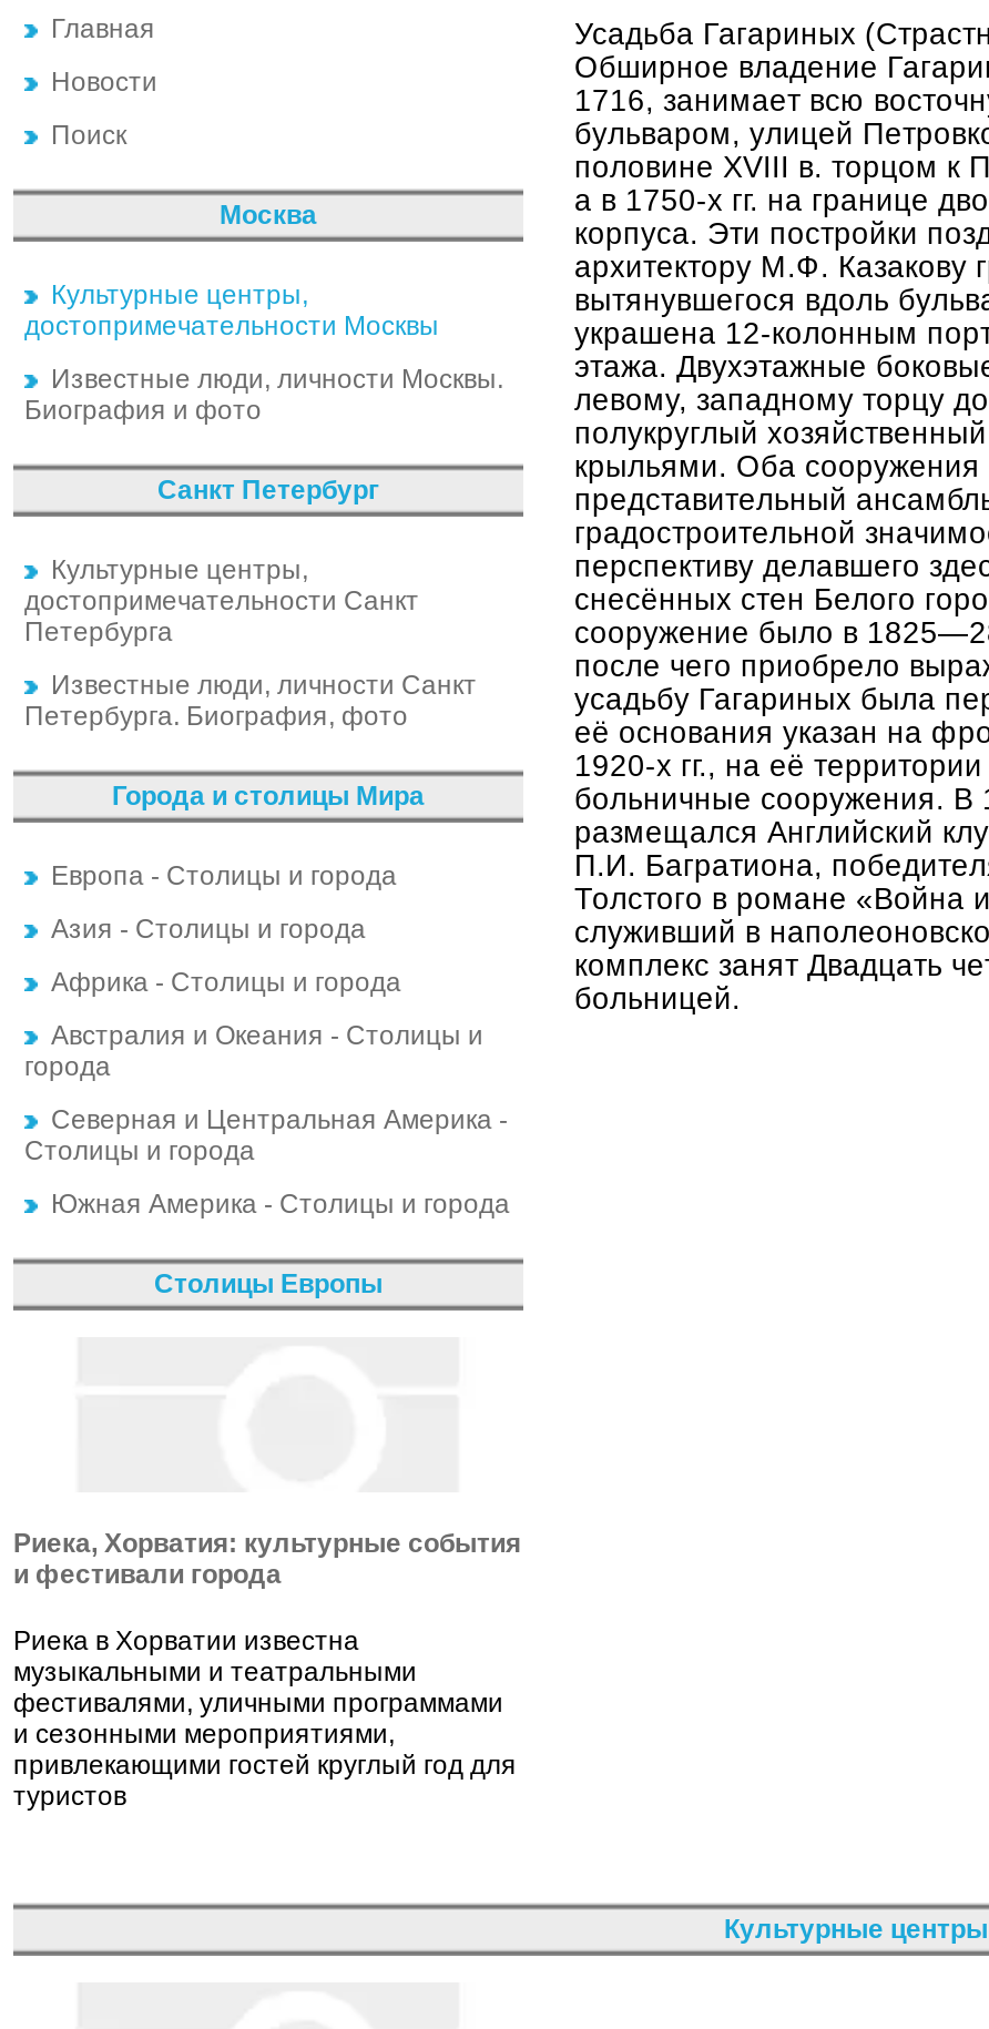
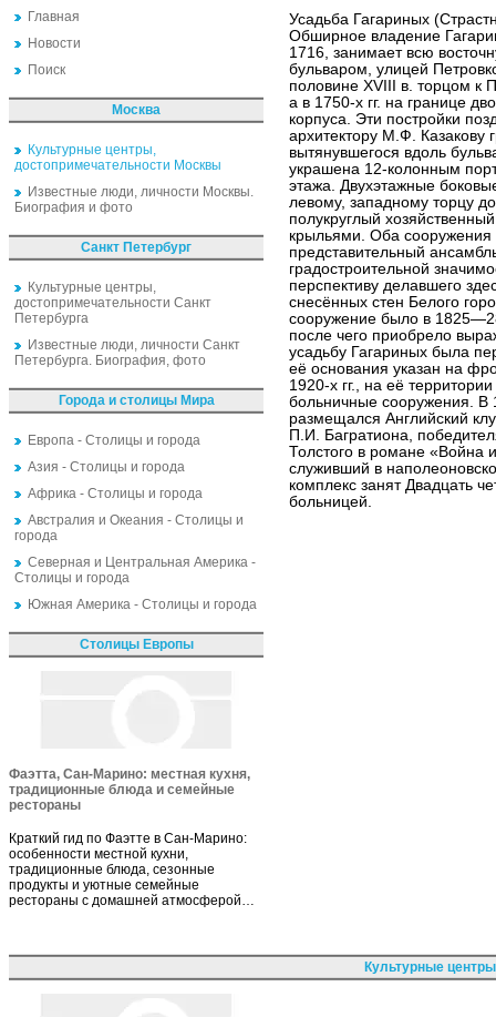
[13,1528,521,1590] Риека, Хорватия: культурные события | и фестивали города -> [9,766,250,813] Фаэтта, Сан-Марино: местная кухня, | традиционные блюда и семейные | рестораны
[13,1625,517,1811] Риека в Хорватии известна | музыкальными и театральными | фестивалями, уличными программами | и сезонными мероприятиями, | привлекающими гостей круглый год для | туристов -> [9,831,255,908] Краткий гид по Фаэтте в Сан-Марино: | особенности местной кухни, | традиционные блюда, сезонные | продукты и уютные семейные | рестораны с домашней атмосферой…

